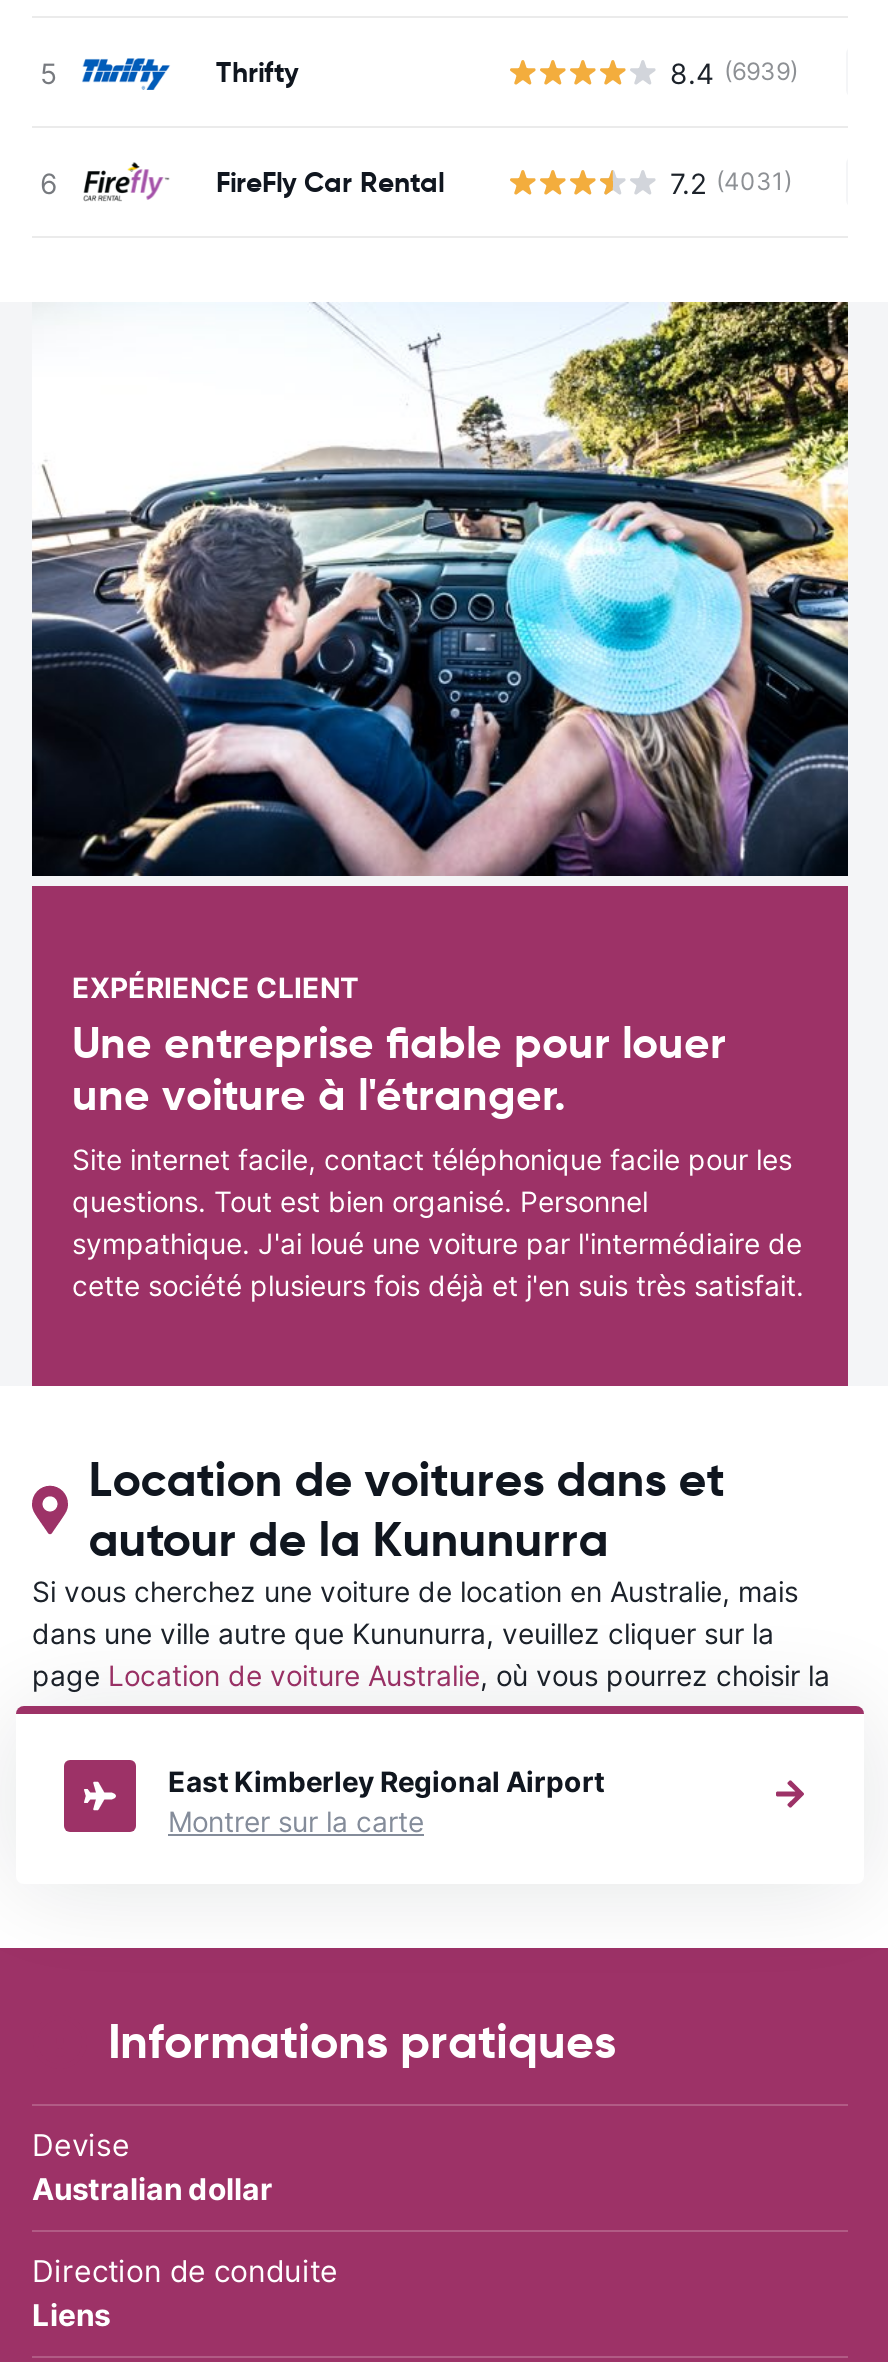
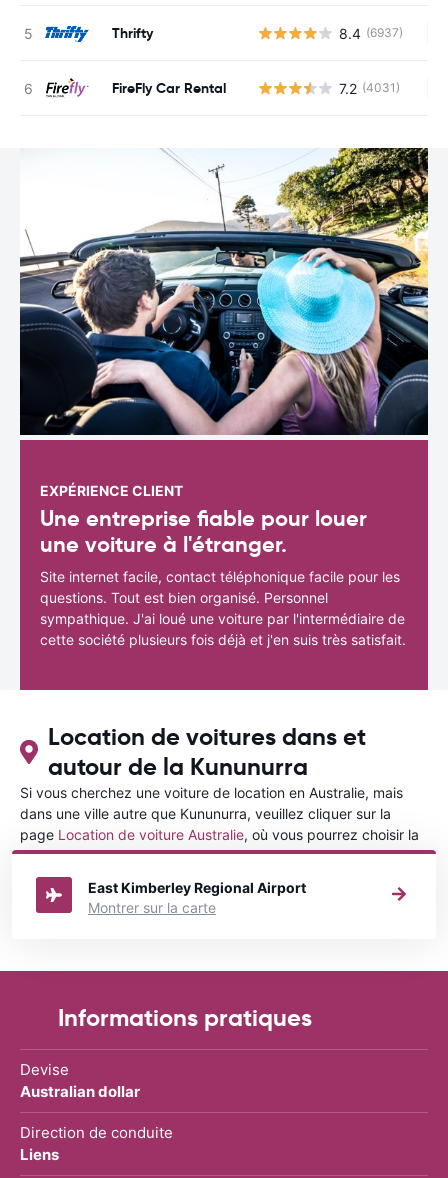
[670,55,798,89] 8.4 (6939) -> [339,24,403,41] 8.4 (6937)

